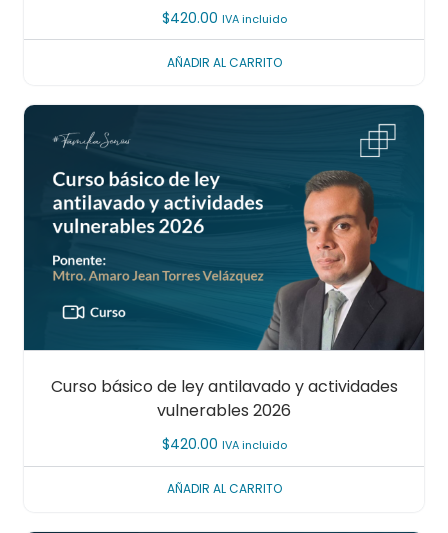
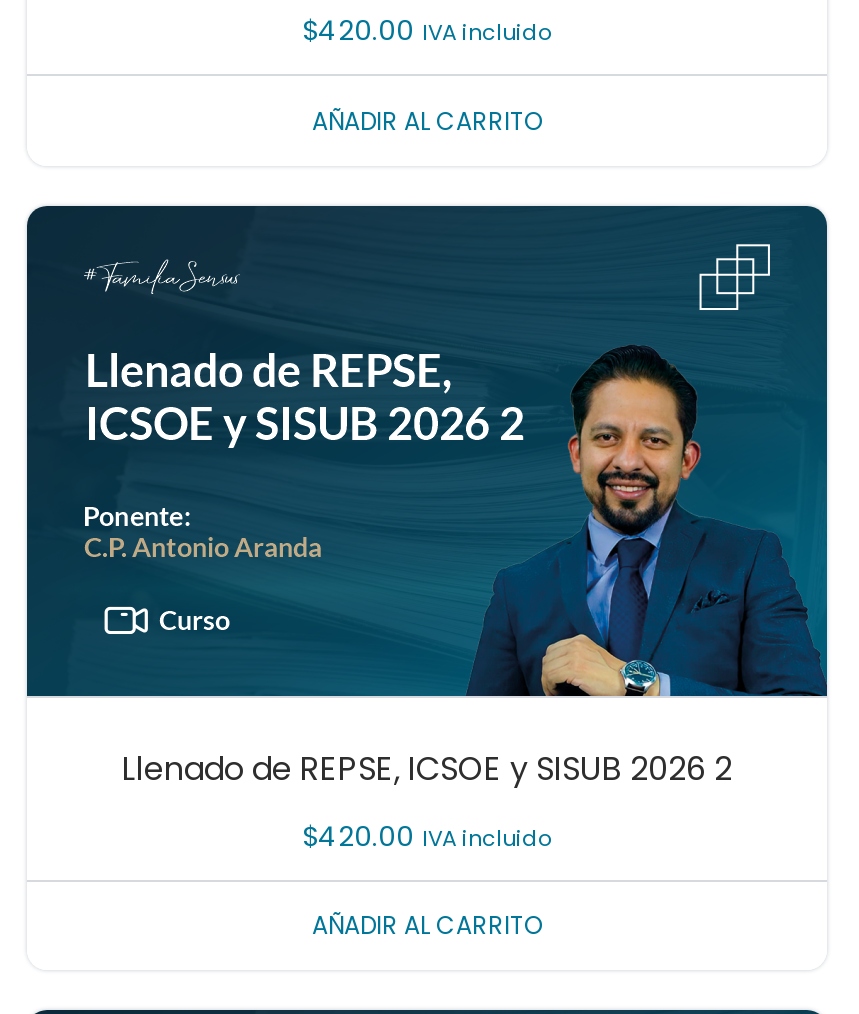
[50,170,424,422] [image] | Curso básico de ley antilavado y actividades | vulnerables 2026 -> [85,337,827,791] [image] | Llenado de REPSE, ICSOE y SISUB 2026 2

